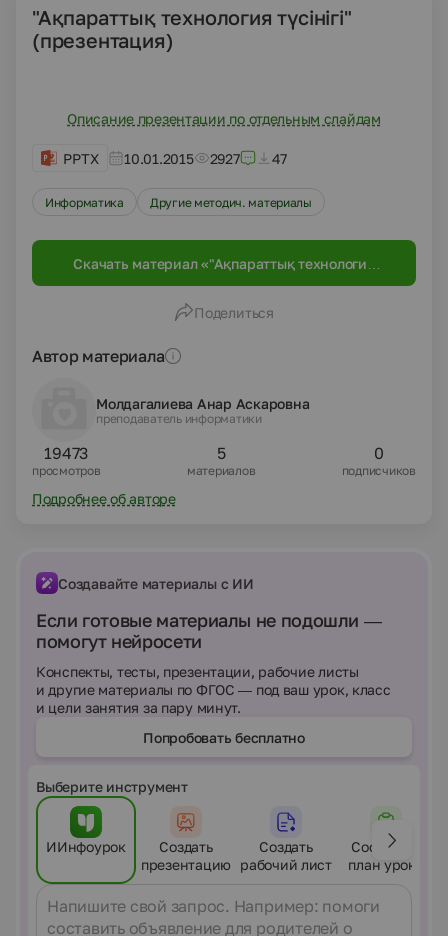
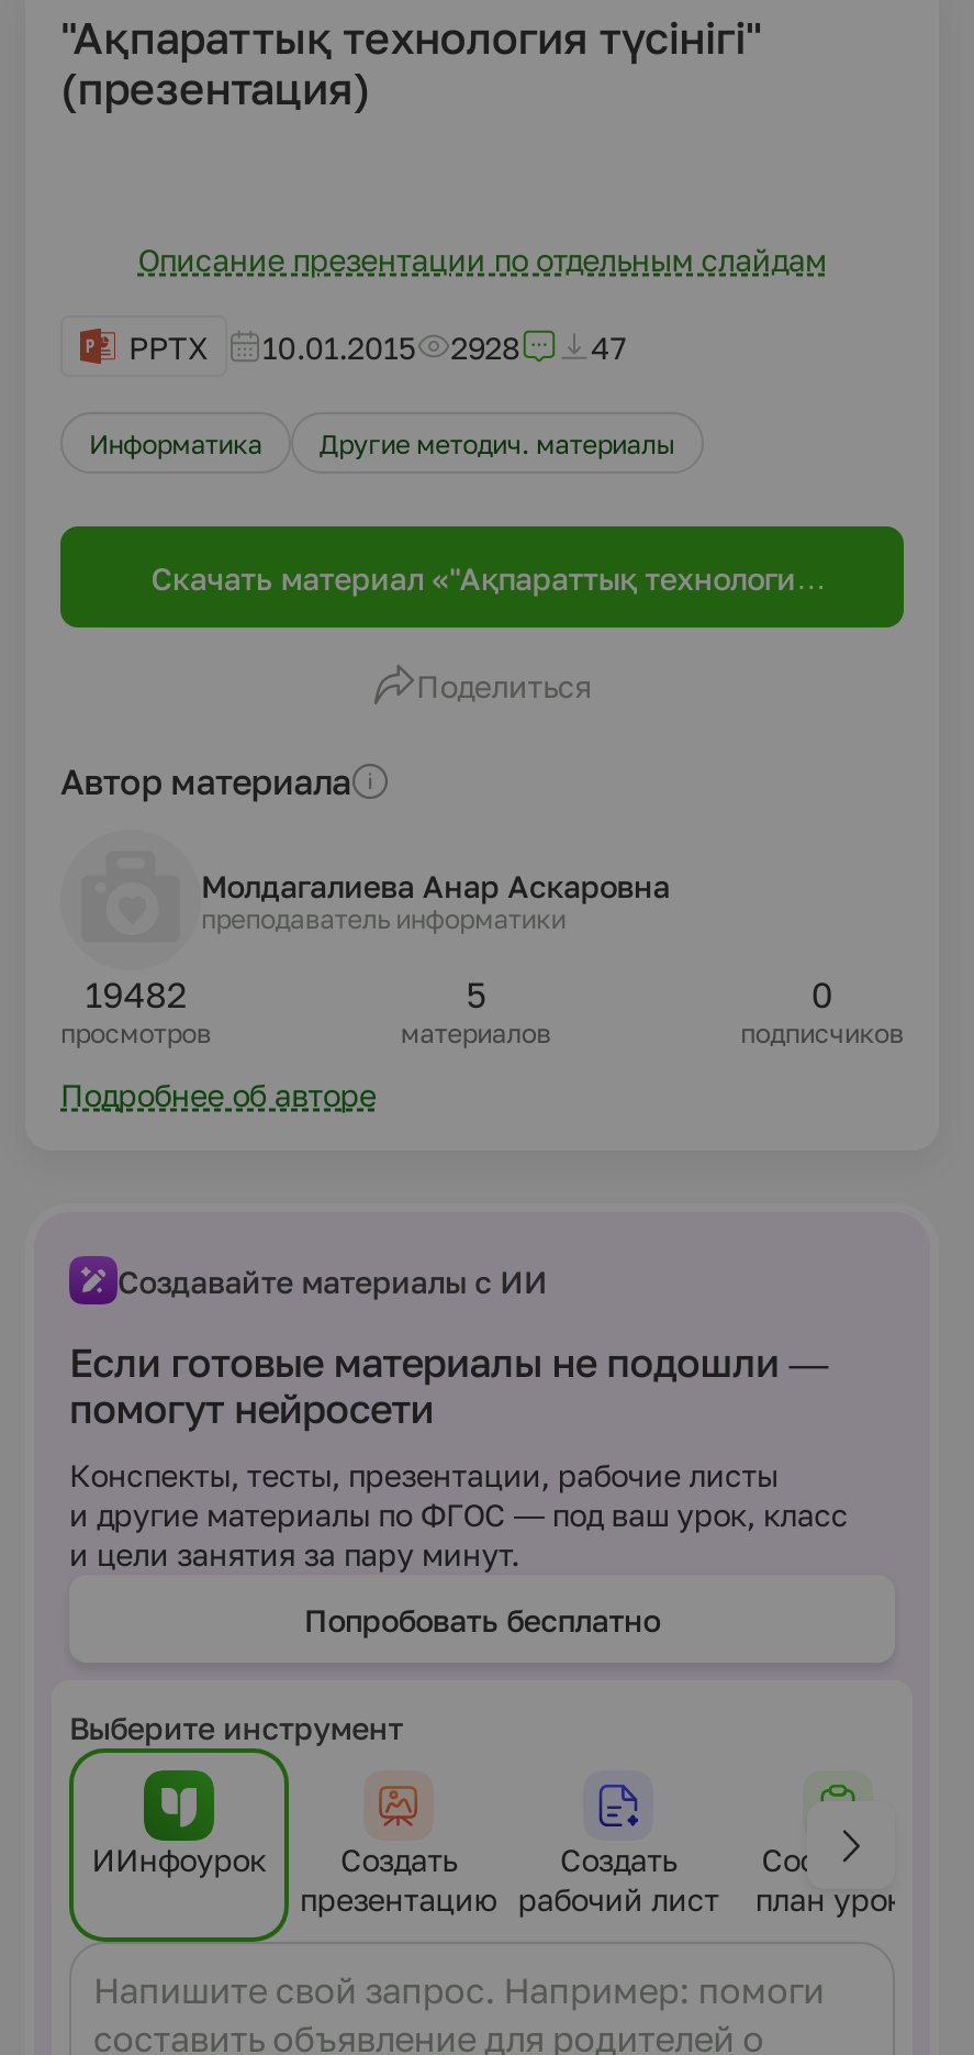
[63,149,287,166] PPTX 10.01.2015 2927 47 -> [128,327,625,365] PPTX 10.01.2015 2928 47
[44,443,88,463] 19473 -> [85,973,186,1017] 19482

